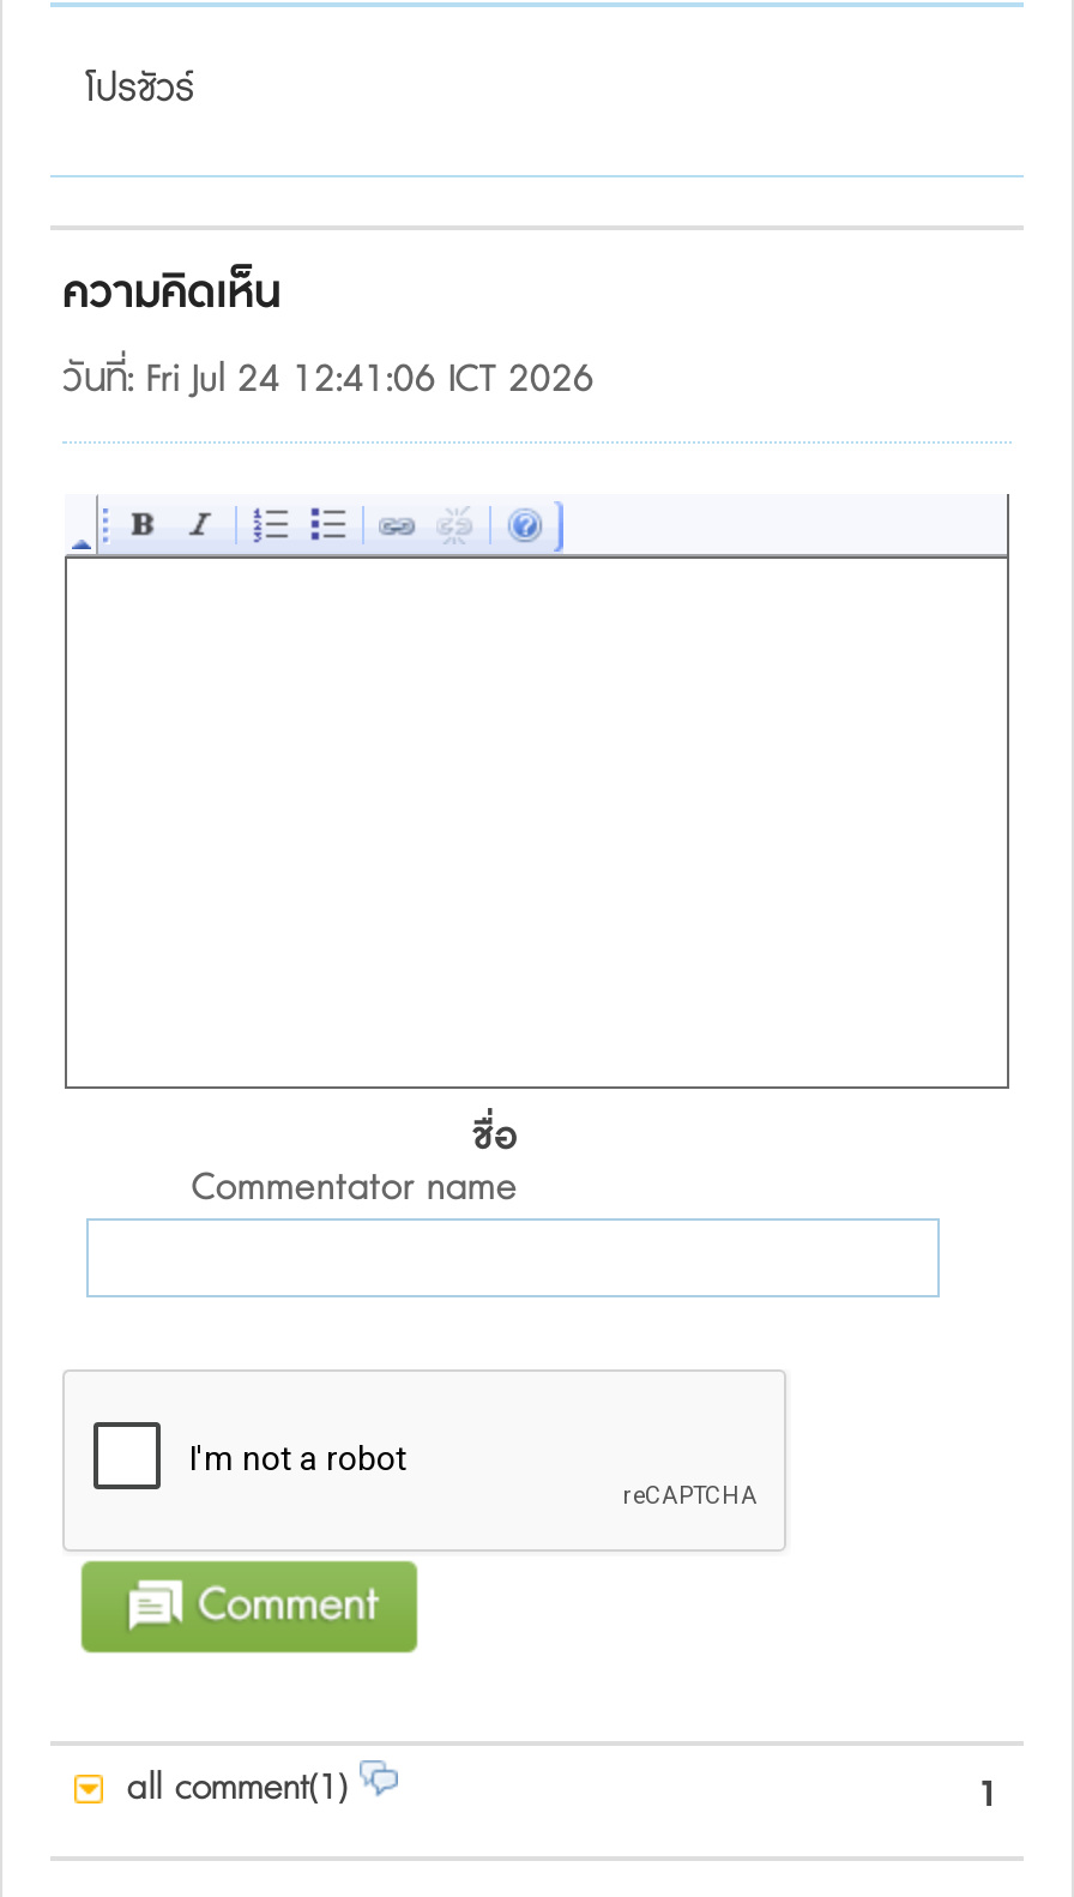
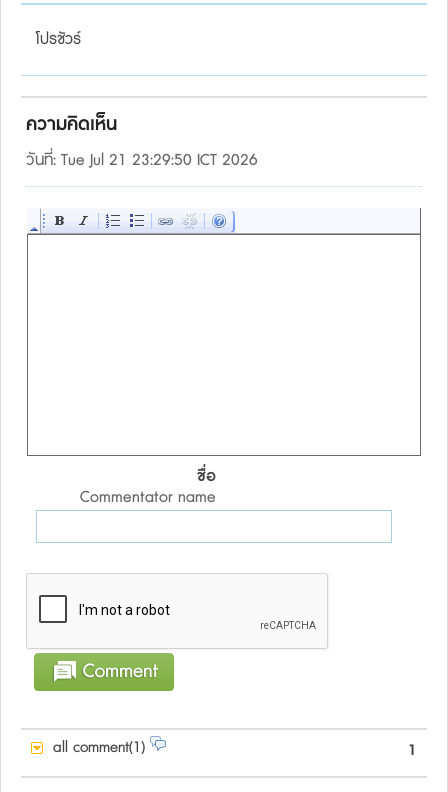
[62,352,595,407] วันที่: Fri Jul 24 12:41:06 ICT 2026 -> [26,149,258,172] วันที่: Tue Jul 21 23:29:50 ICT 2026

